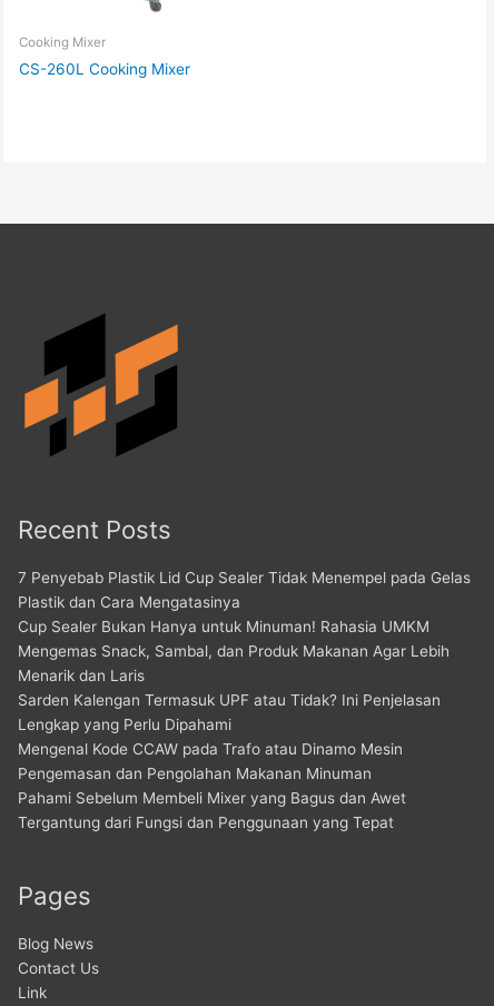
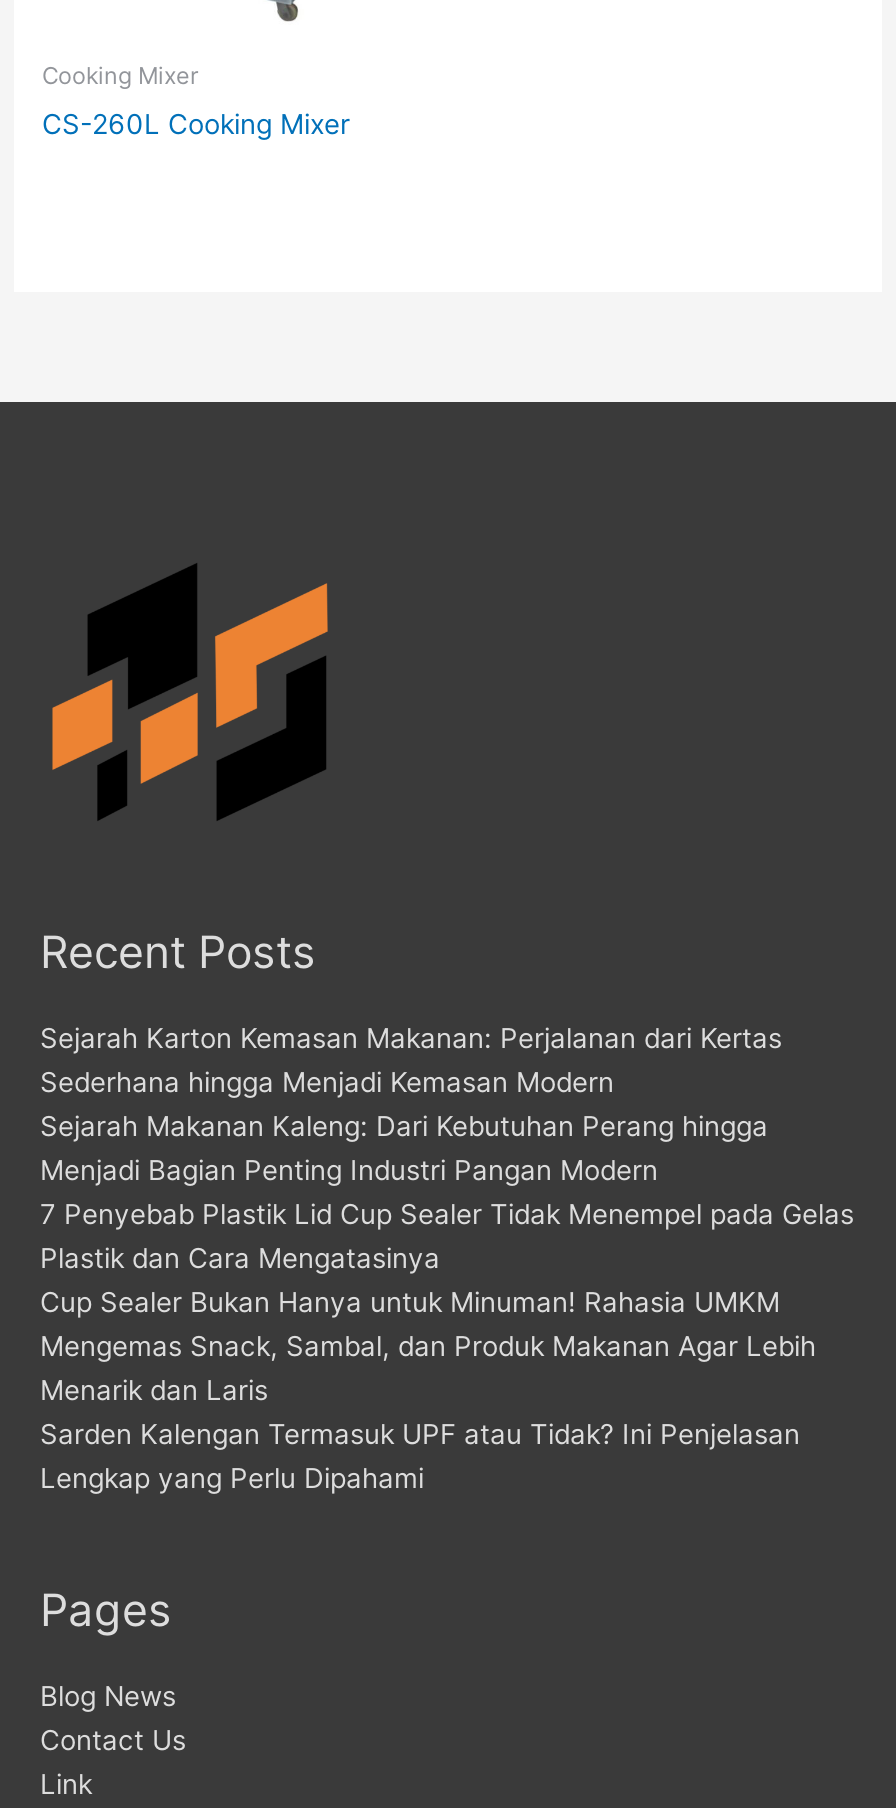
none -> [40,1022,782,1186] Sejarah Karton Kemasan Makanan: Perjalanan dari Kertas | Sederhana hingga Menjadi Kemasan Modern | Sejarah Makanan Kaleng: Dari Kebutuhan Perang hingga | Menjadi Bagian Penting Industri Pangan Modern
moved [18,569,471,733] -> [40,1198,854,1494]: 7 Penyebab Plastik Lid Cup Sealer Tidak Menempel pada Gelas | Plastik dan Cara Mengatasinya | Cup Sealer Bukan Hanya untuk Minuman! Rahasia UMKM | Mengemas Snack, Sambal, dan Produk Makanan Agar Lebih | Menarik dan Laris | Sarden Kalengan Termasuk UPF atau Tidak? Ini Penjelasan | Lengkap yang Perlu Dipahami
[18,740,406,831] Mengenal Kode CCAW pada Trafo atau Dinamo Mesin | Pengemasan dan Pengolahan Makanan Minuman | Pahami Sebelum Membeli Mixer yang Bagus dan Awet | Tergantung dari Fungsi dan Penggunaan yang Tepat -> none

